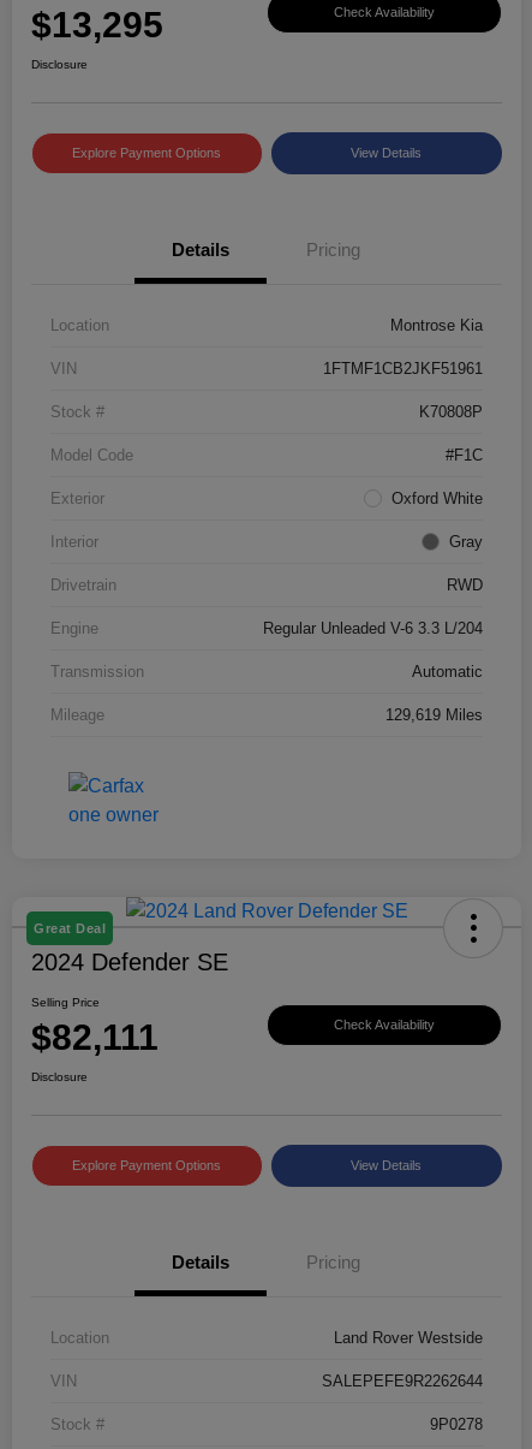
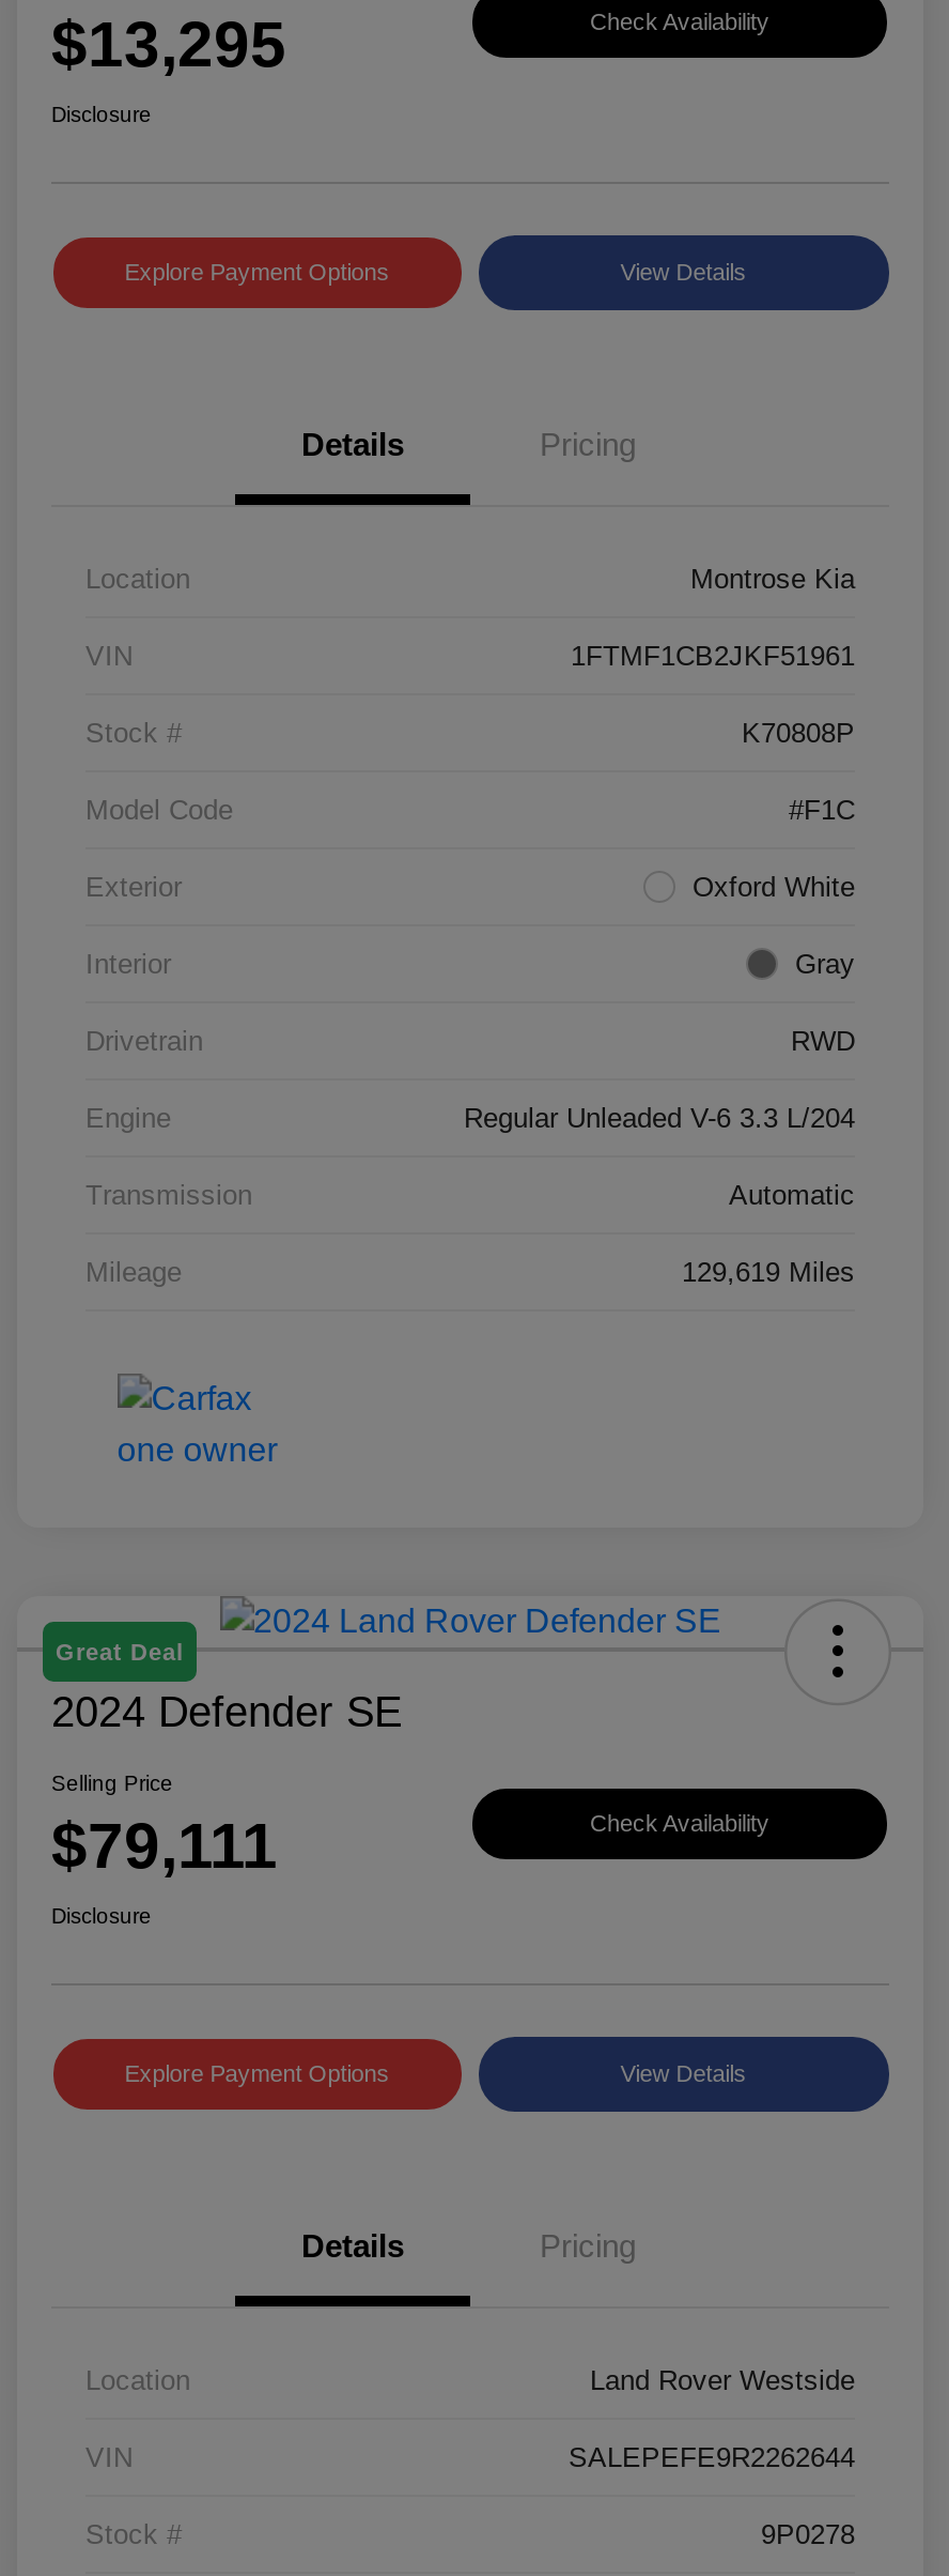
[31,1017,159,1057] $82,111 -> [51,1810,278,1880] $79,111

